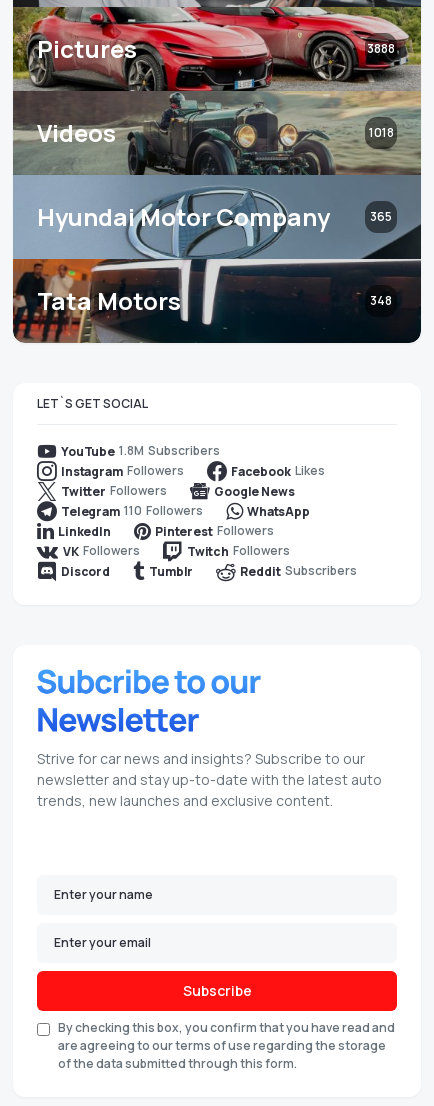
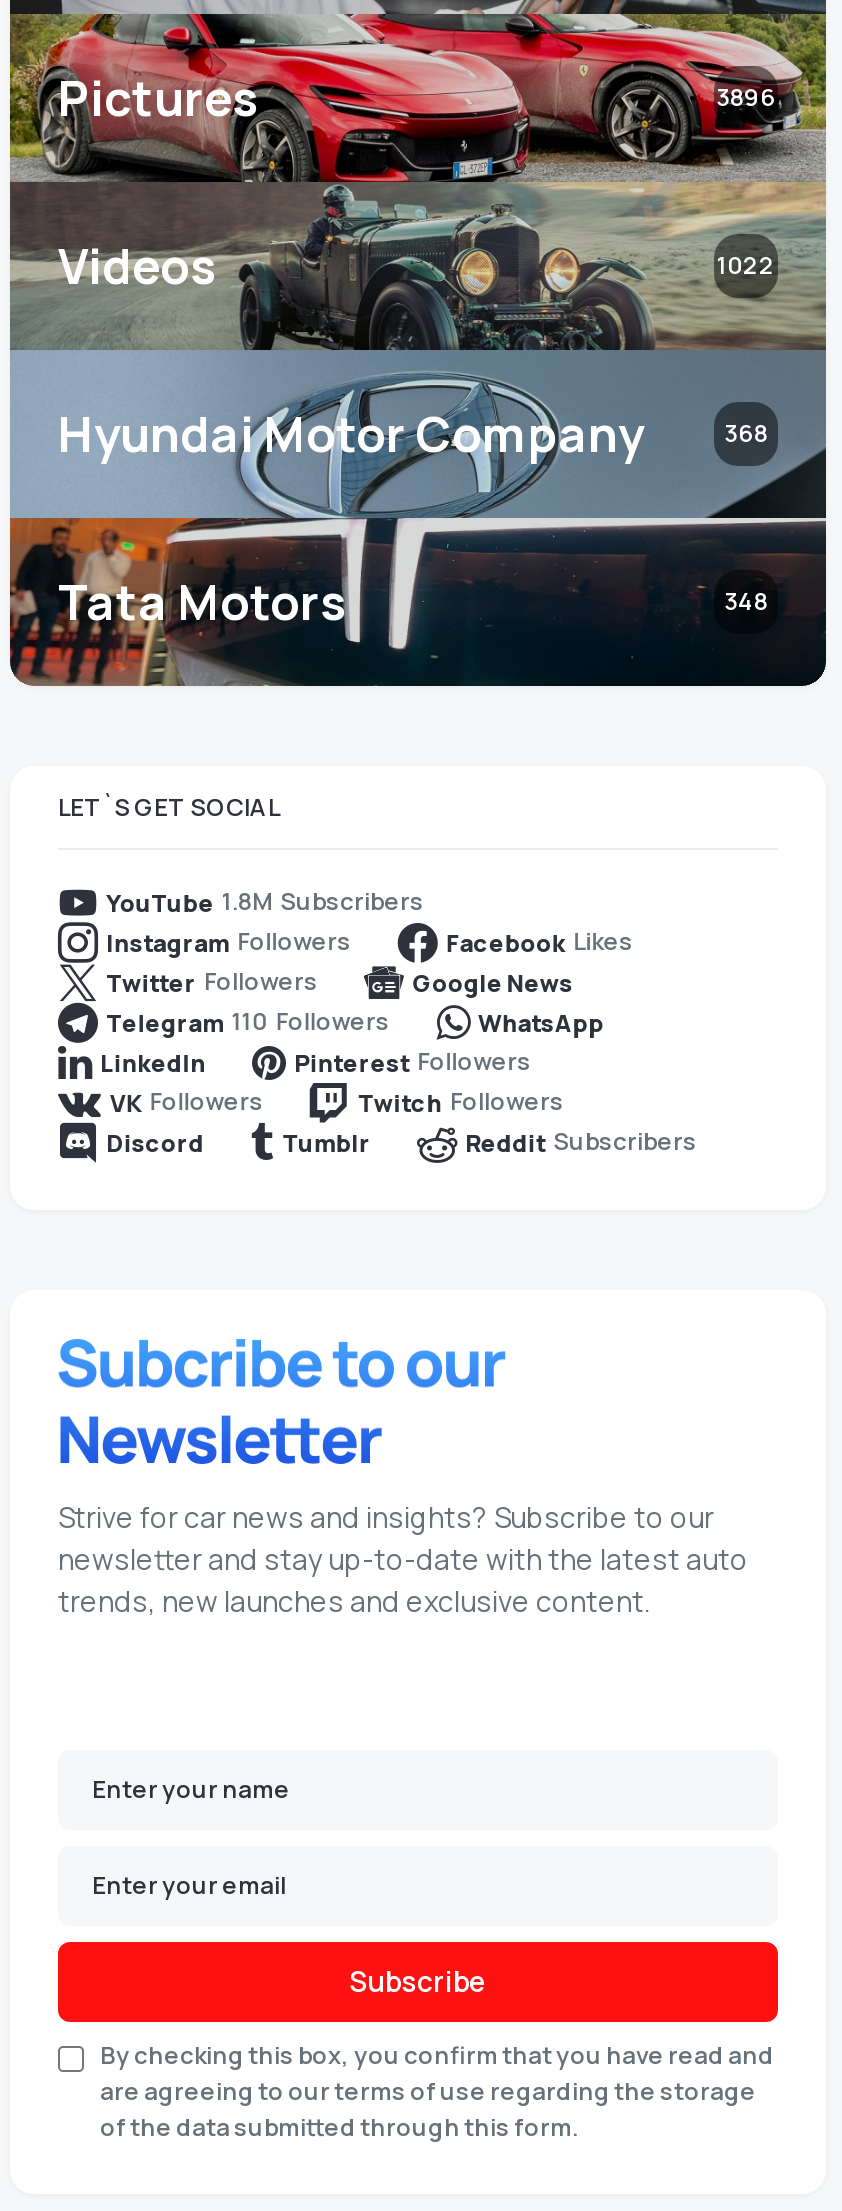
[367,40,395,57] 3888 -> [716,80,776,114] 3896
[368,124,393,141] 1018 -> [717,248,775,282] 1022
[370,208,392,225] 365 -> [724,416,768,450] 368

